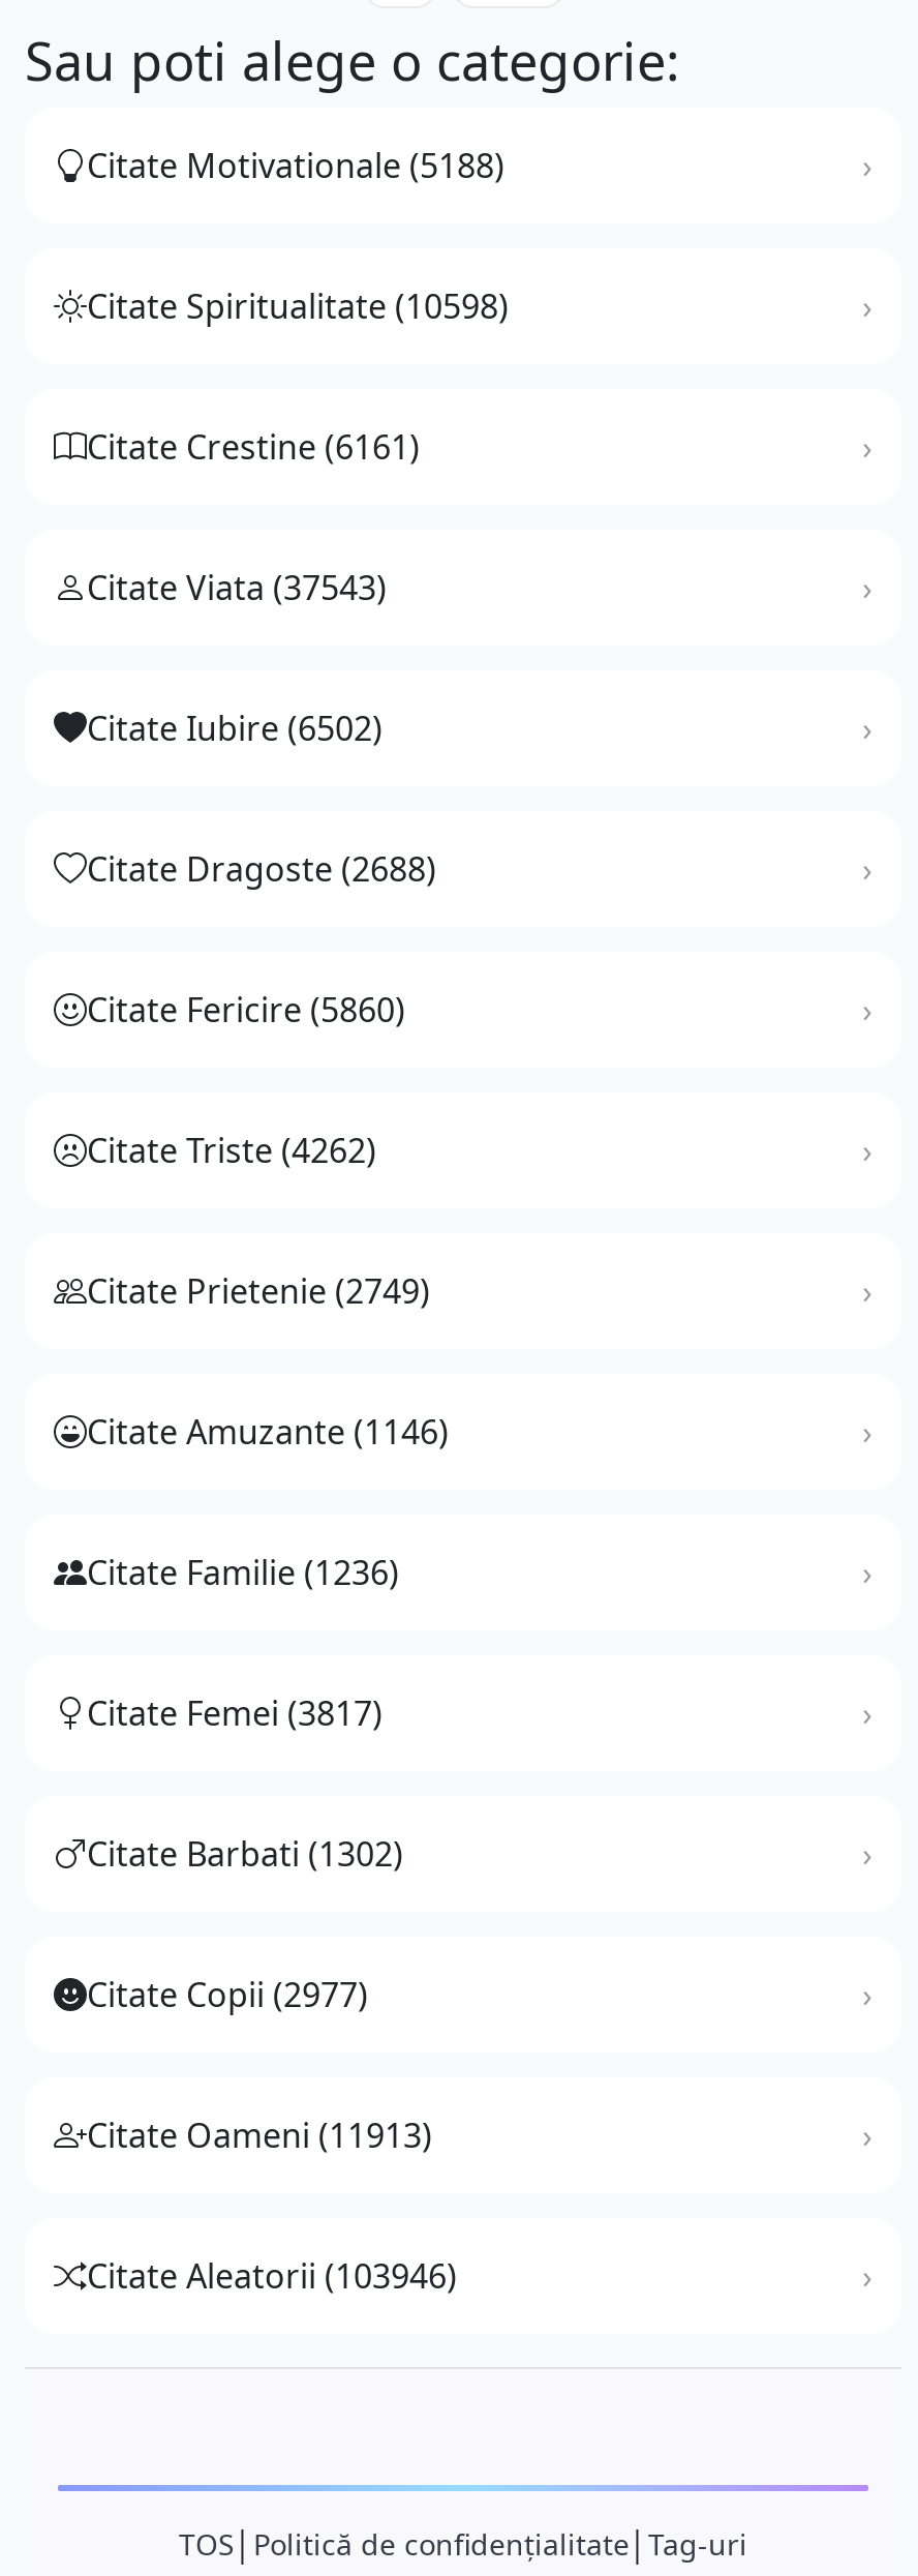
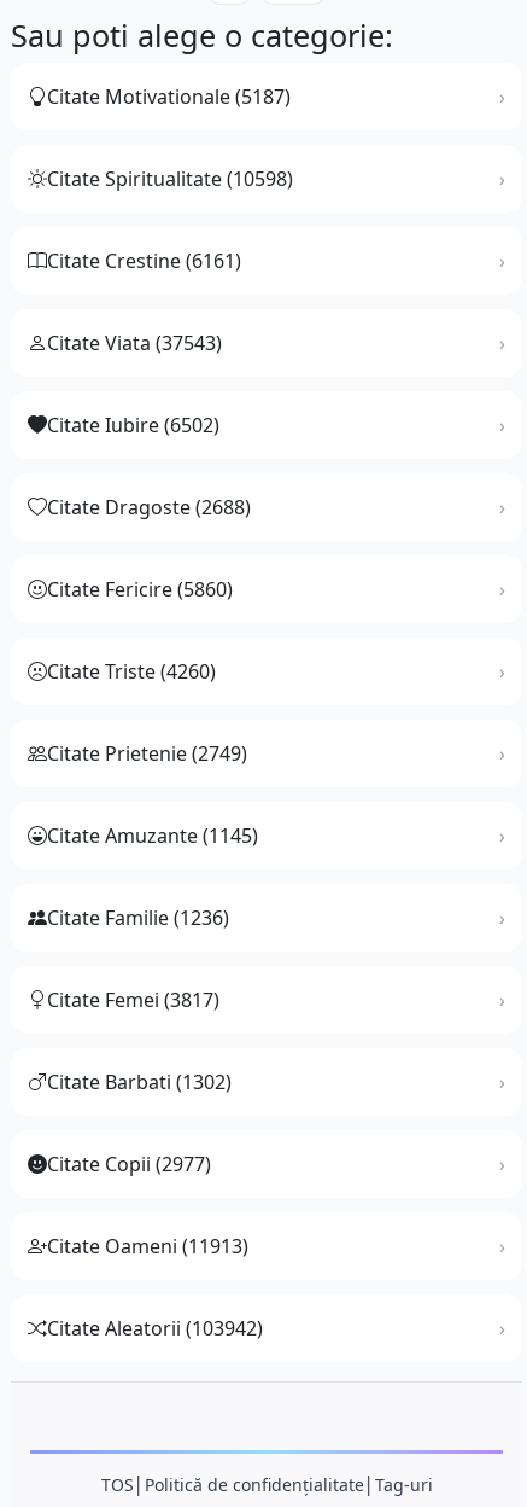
[87,144,504,189] Citate Motivationale (5188) -> [47,84,291,110] Citate Motivationale (5187)
[87,1128,376,1174] Citate Triste (4262) -> [47,659,216,685] Citate Triste (4260)
[87,1410,449,1455] Citate Amuzante (1146) -> [47,823,258,849] Citate Amuzante (1145)
[87,2254,457,2300] Citate Aleatorii (103946) -> [47,1315,263,1342] Citate Aleatorii (103942)

